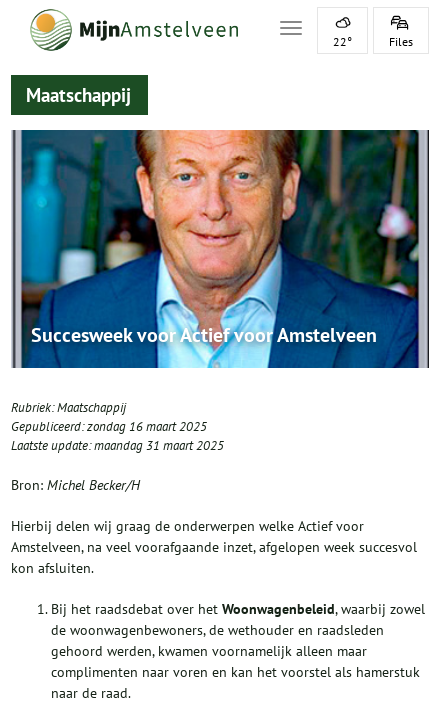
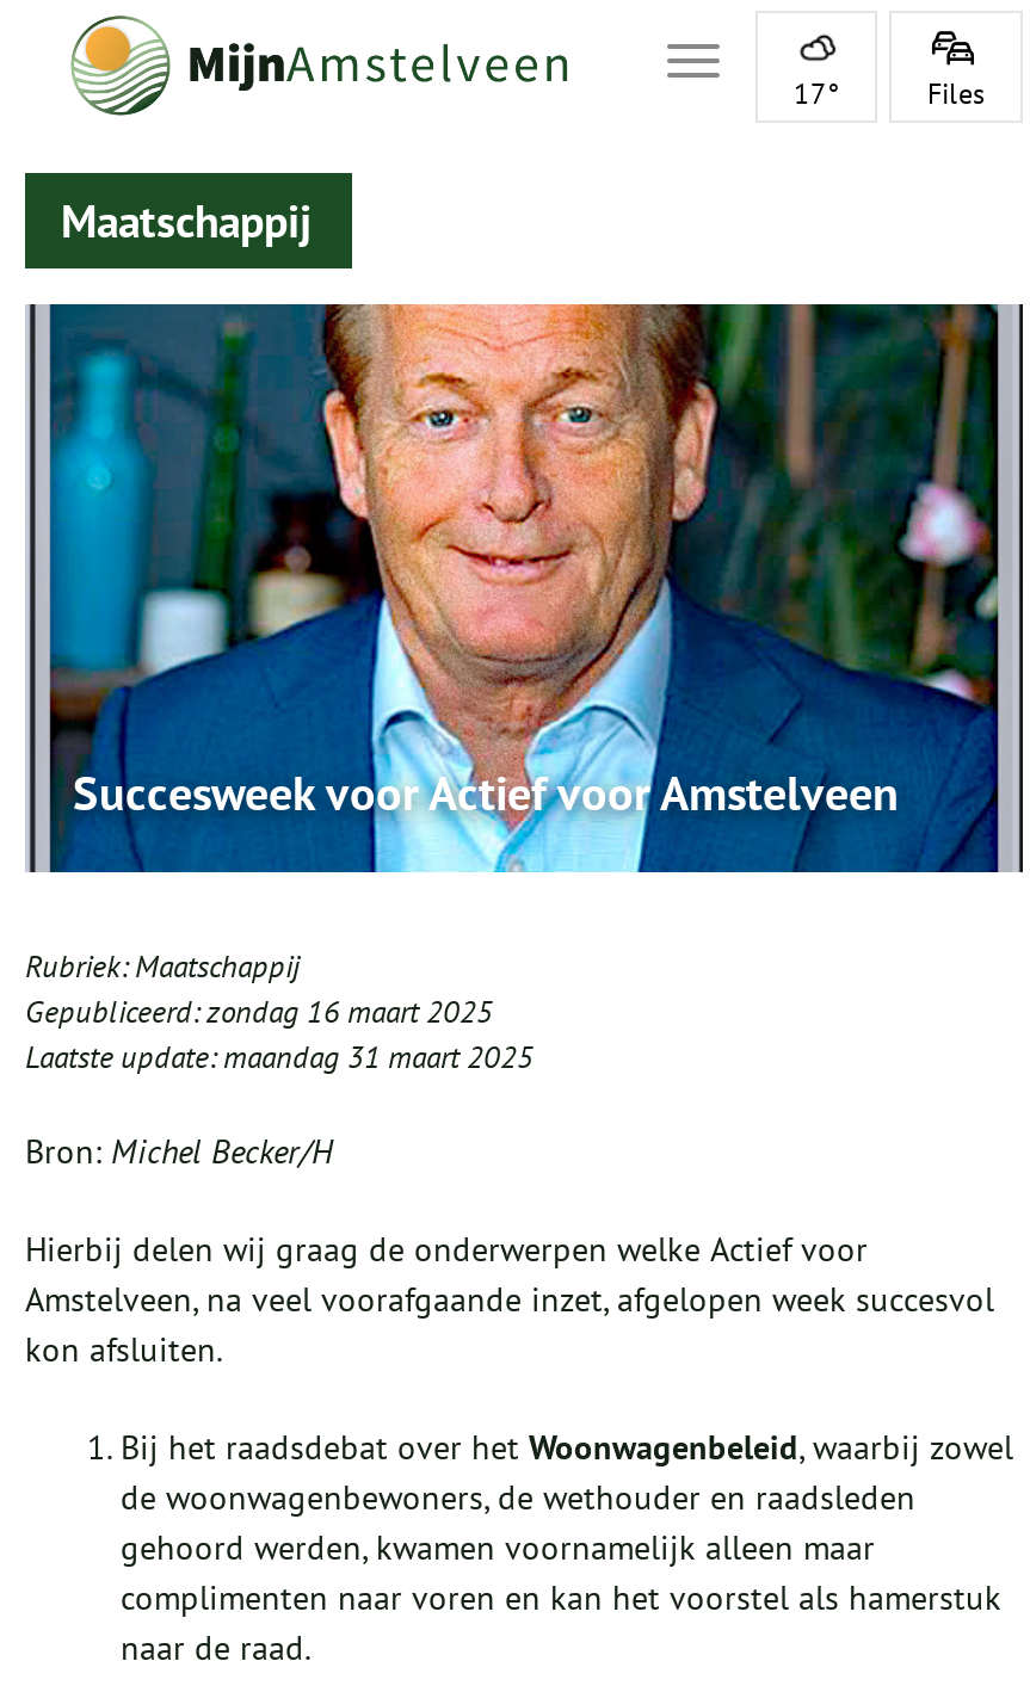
[333,33,352,48] 22° -> [794,74,839,110] 17°

